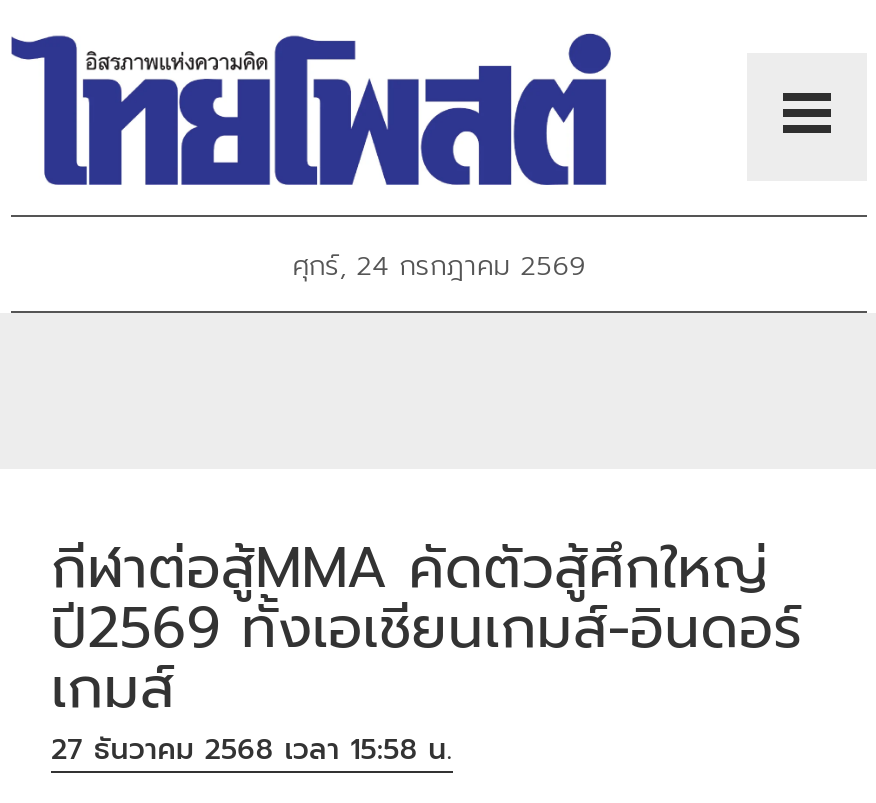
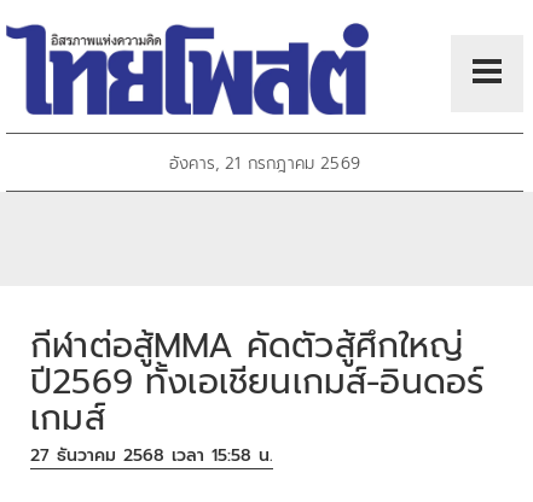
[292,246,586,288] ศุกร์, 24 กรกฎาคม 2569 -> [169,151,360,177] อังคาร, 21 กรกฎาคม 2569

